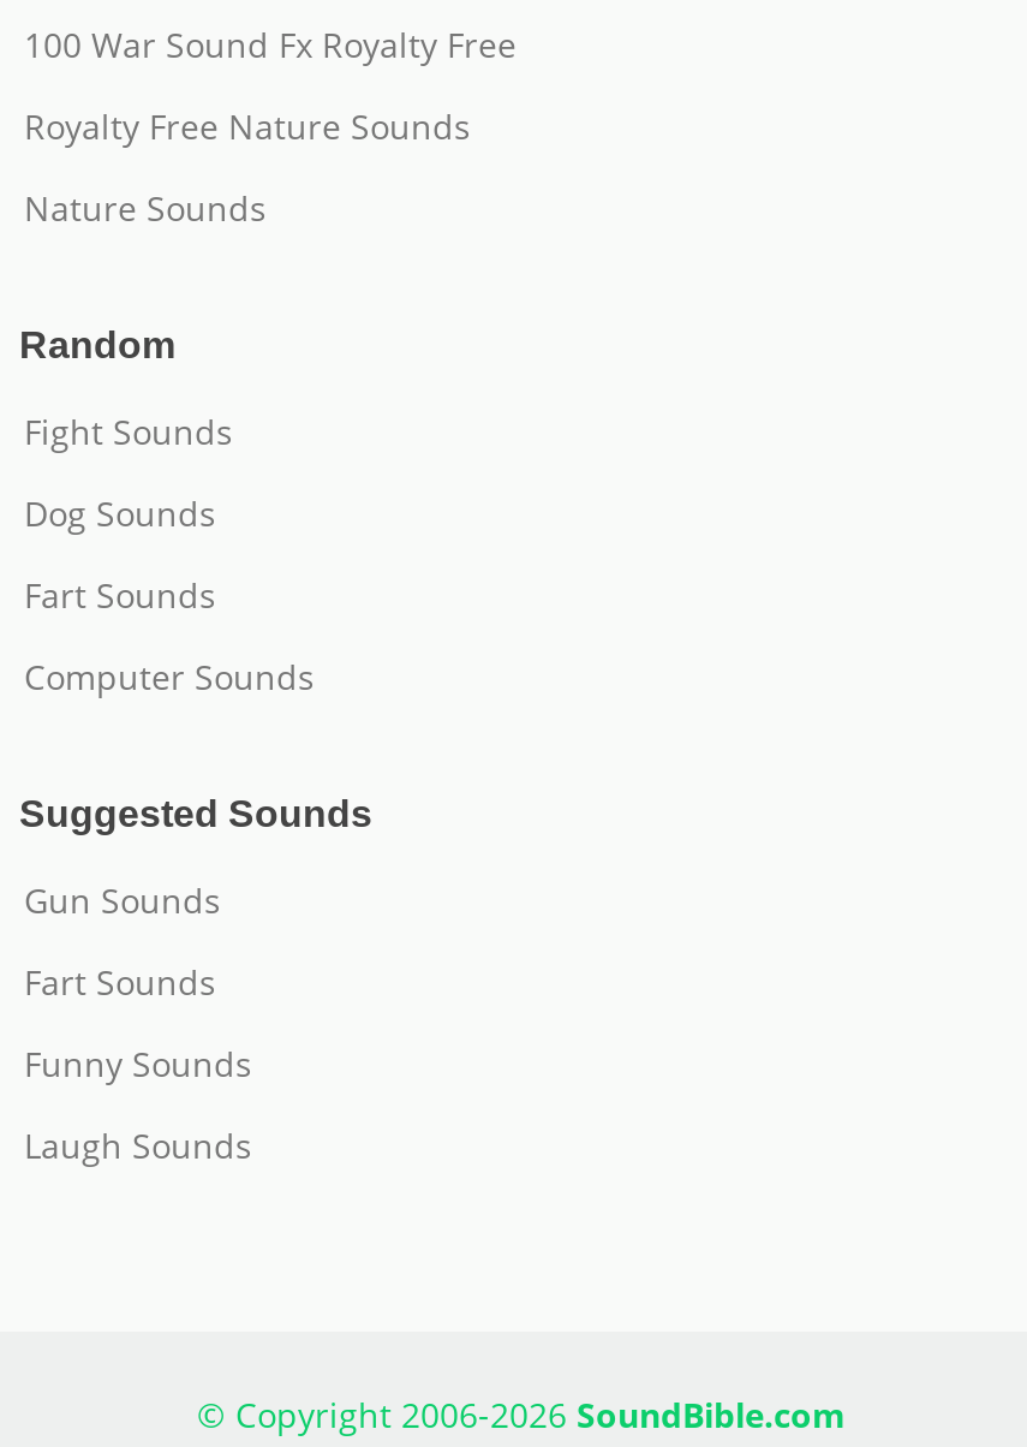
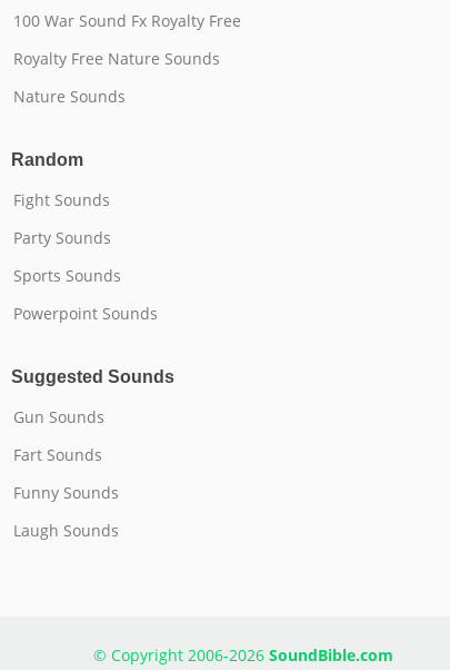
[24,490,216,536] Dog Sounds -> [13,227,111,248] Party Sounds
[24,572,216,618] Fart Sounds -> [13,265,121,286] Sports Sounds
[24,654,315,699] Computer Sounds -> [13,303,158,324] Powerpoint Sounds

